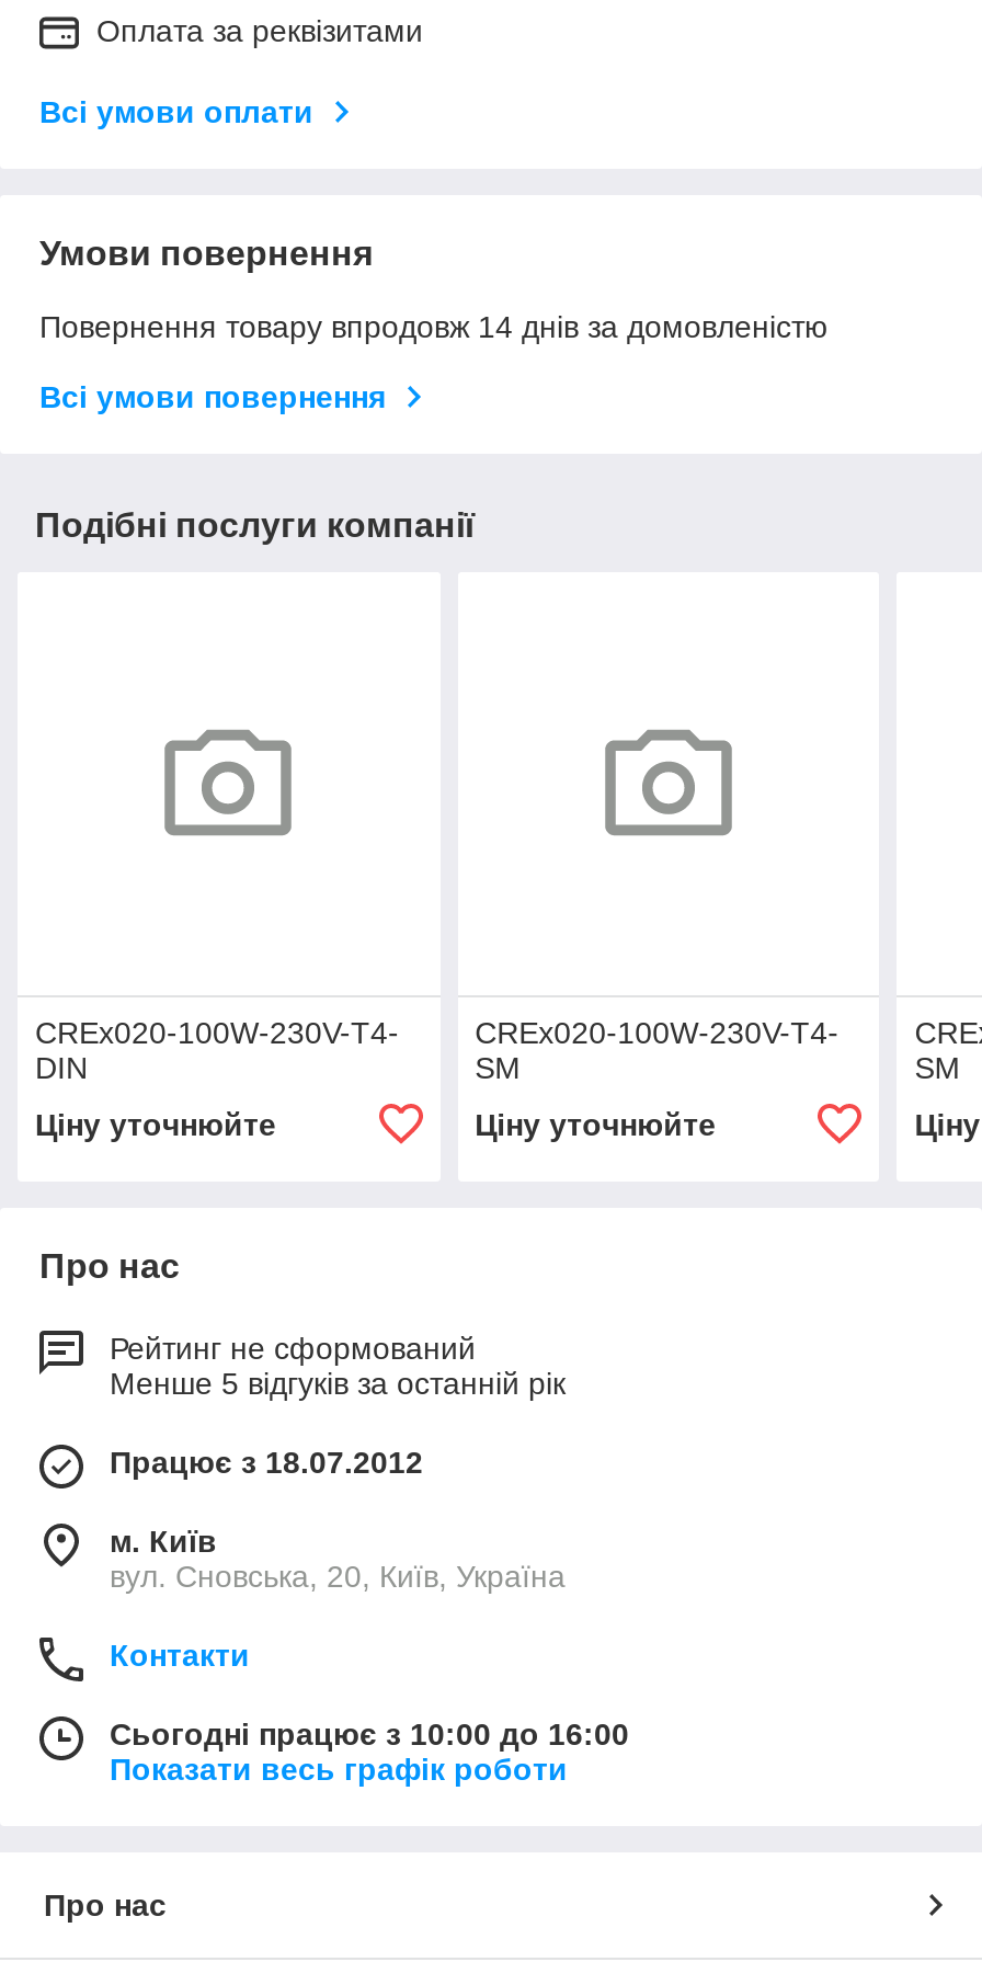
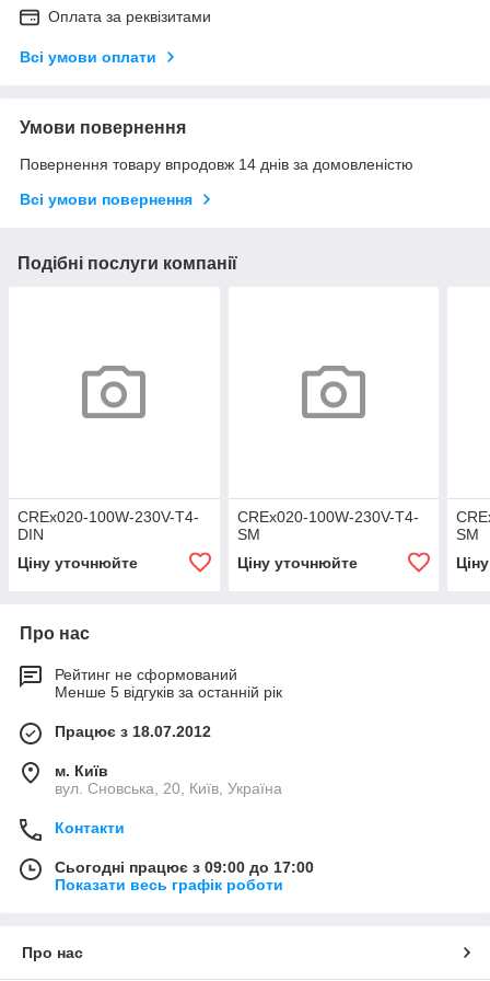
[110,1716,629,1751] Сьогодні працює з 10:00 до 16:00 -> [55,858,314,875] Сьогодні працює з 09:00 до 17:00

